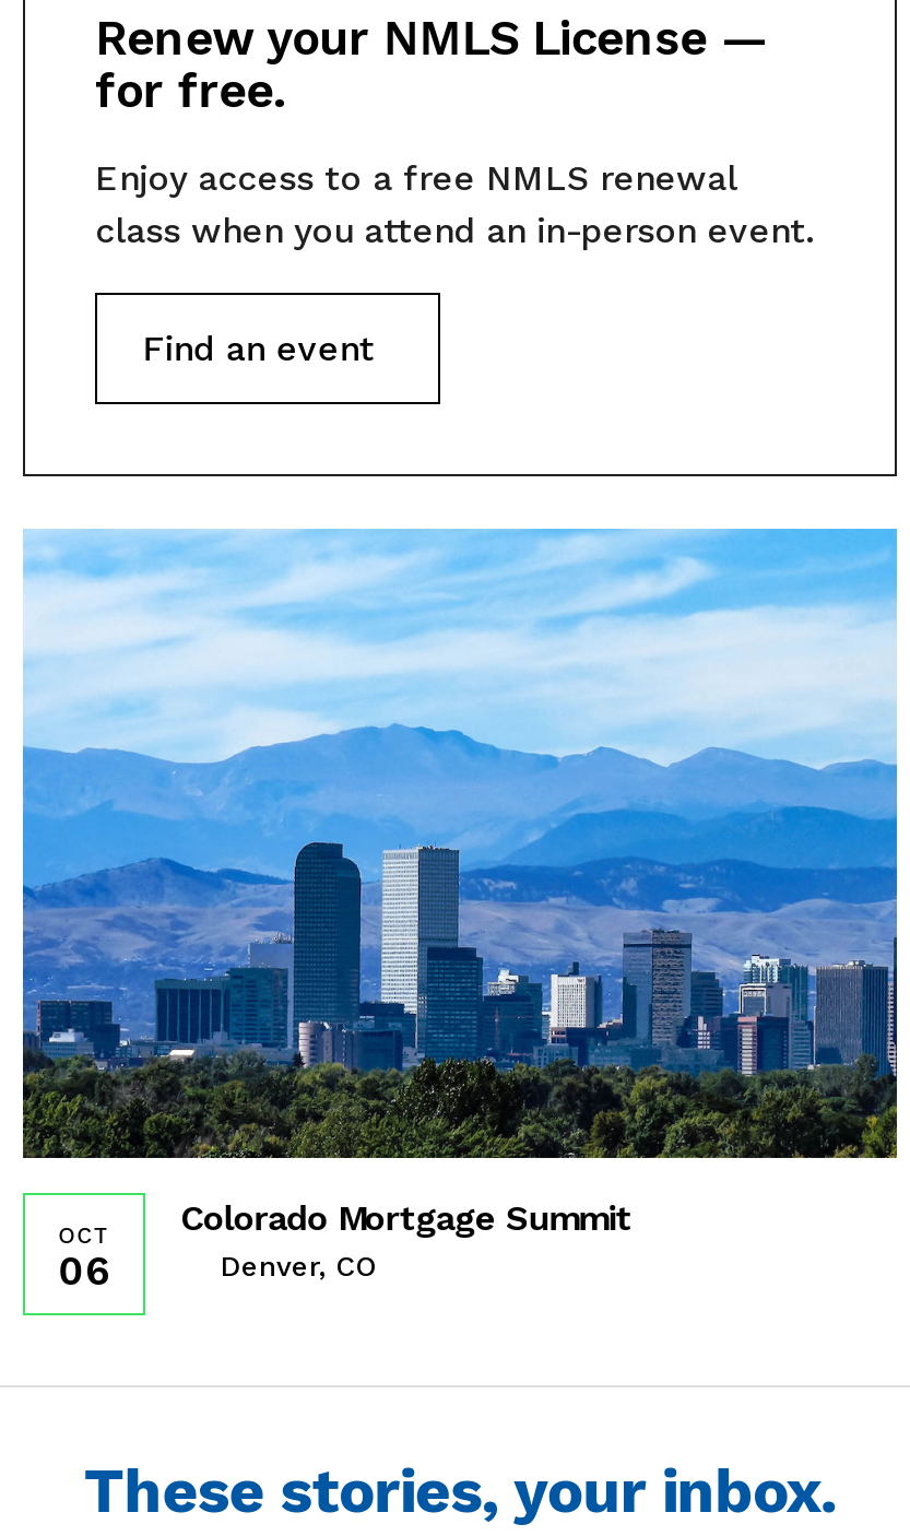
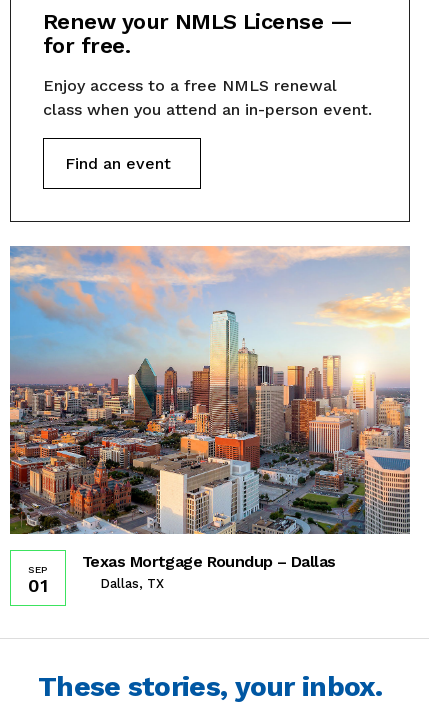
[21,527,899,1283] [image] | Colorado Mortgage Summit | Denver, CO -> [9,245,411,591] [image] | Texas Mortgage Roundup – Dallas | Dallas, TX
[58,1223,110,1293] OCT | 06 -> [28,564,48,596] SEP | 01

